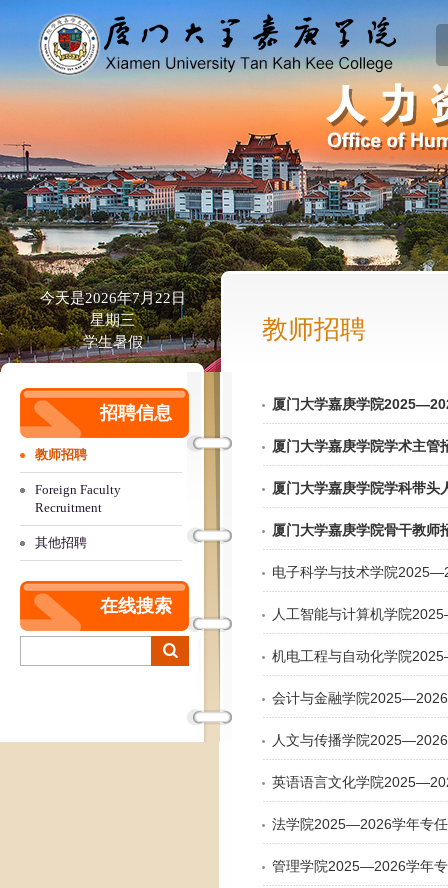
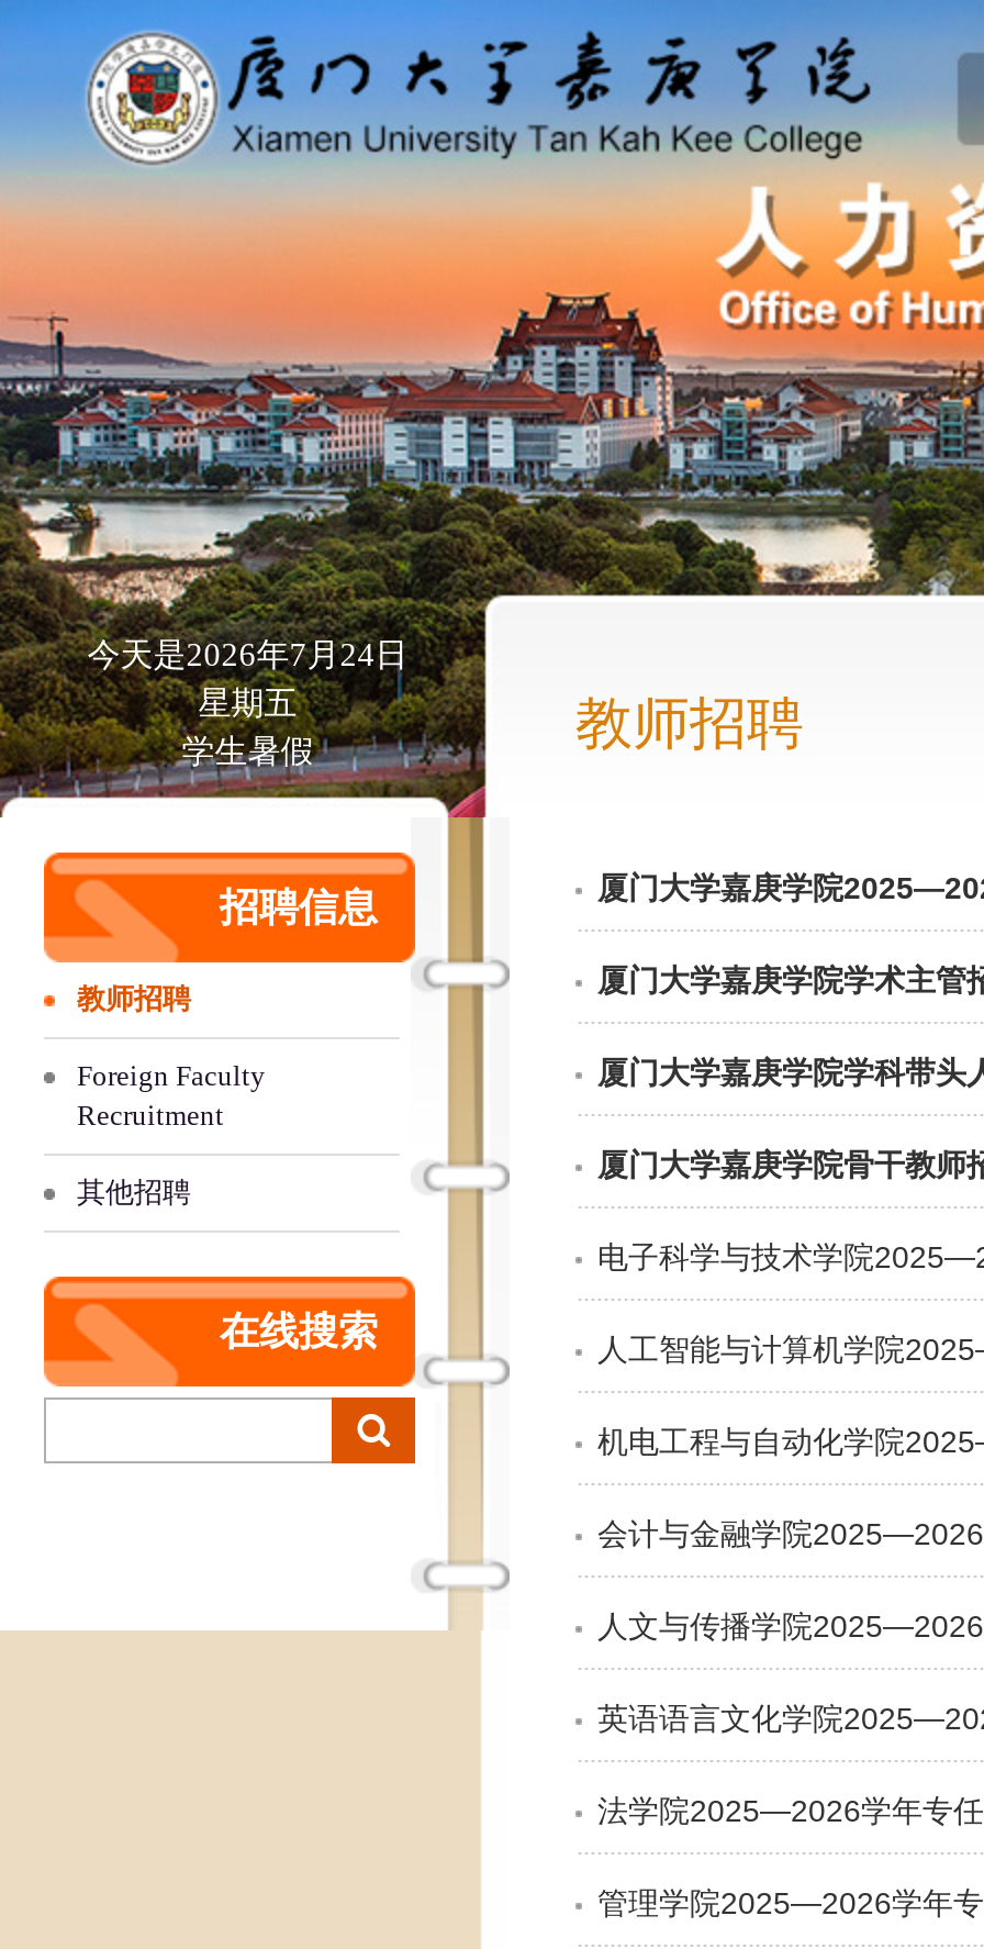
[40,290,186,306] 今天是2026年7月22日 -> [87,637,408,672] 今天是2026年7月24日
[90,312,135,328] 星期三 -> [198,686,297,721] 星期五

